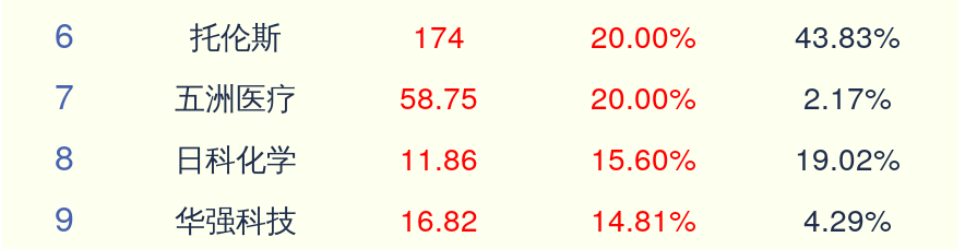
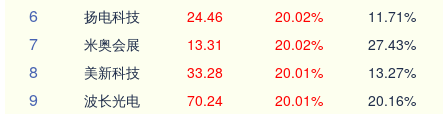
[190,13,900,56] 托伦斯 | 174 | 20.00% | 43.83% -> [84,6,416,26] 扬电科技 | 24.46 | 20.02% | 11.71%
[175,74,891,118] 五洲医疗 | 58.75 | 20.00% | 2.17% -> [84,34,416,54] 米奥会展 | 13.31 | 20.02% | 27.43%
[175,135,900,179] 日科化学 | 11.86 | 15.60% | 19.02% -> [84,62,416,82] 美新科技 | 33.28 | 20.01% | 13.27%
[175,196,891,240] 华强科技 | 16.82 | 14.81% | 4.29% -> [84,90,416,110] 波长光电 | 70.24 | 20.01% | 20.16%

